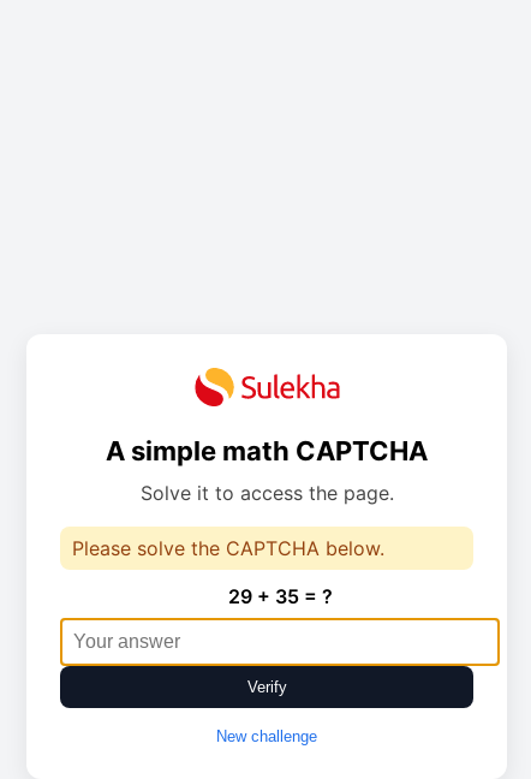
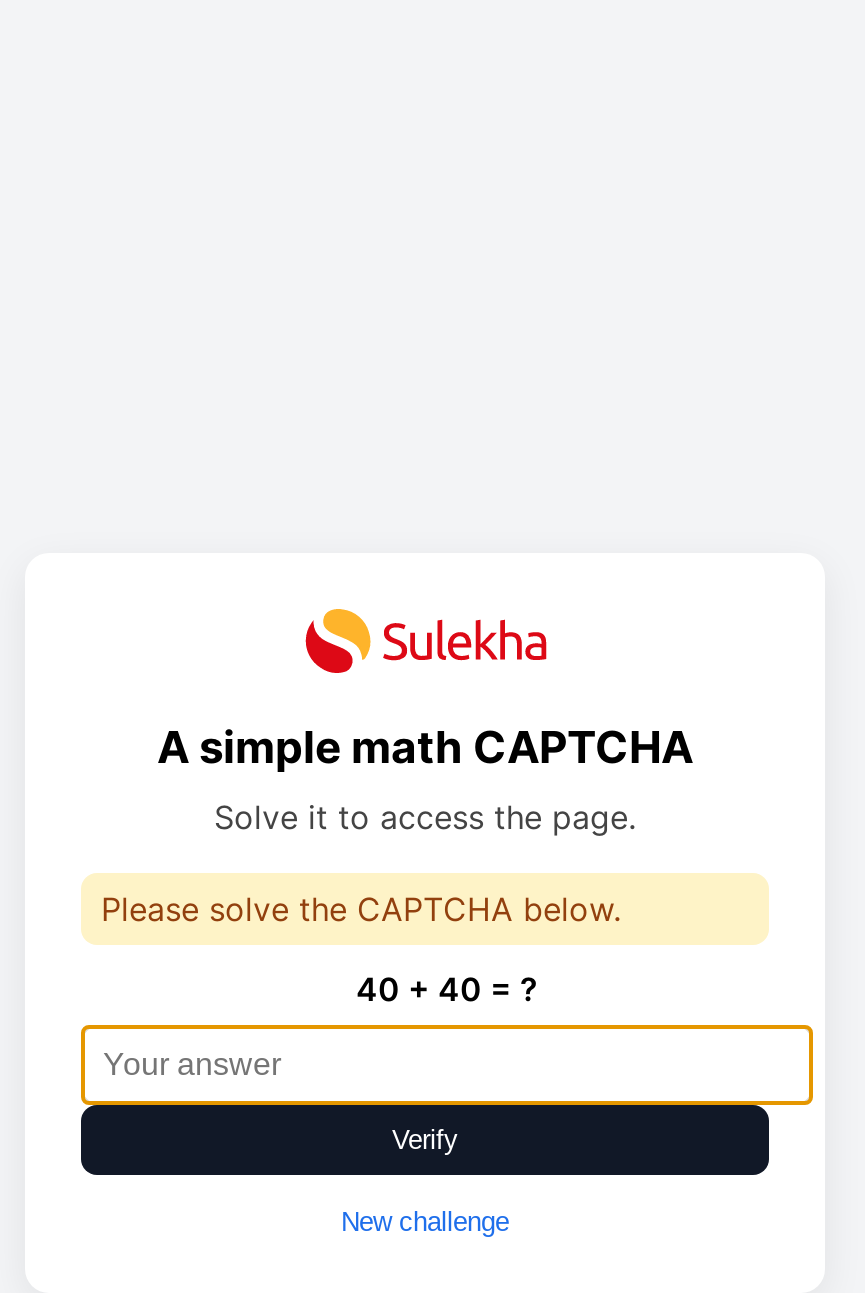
[228,584,332,608] 29 + 35 = ? -> [356,969,538,1009] 40 + 40 = ?

